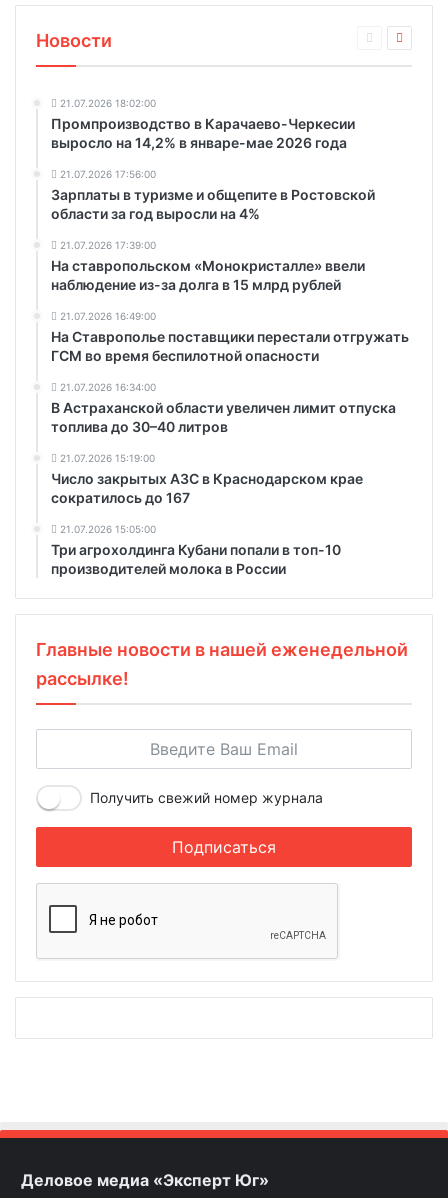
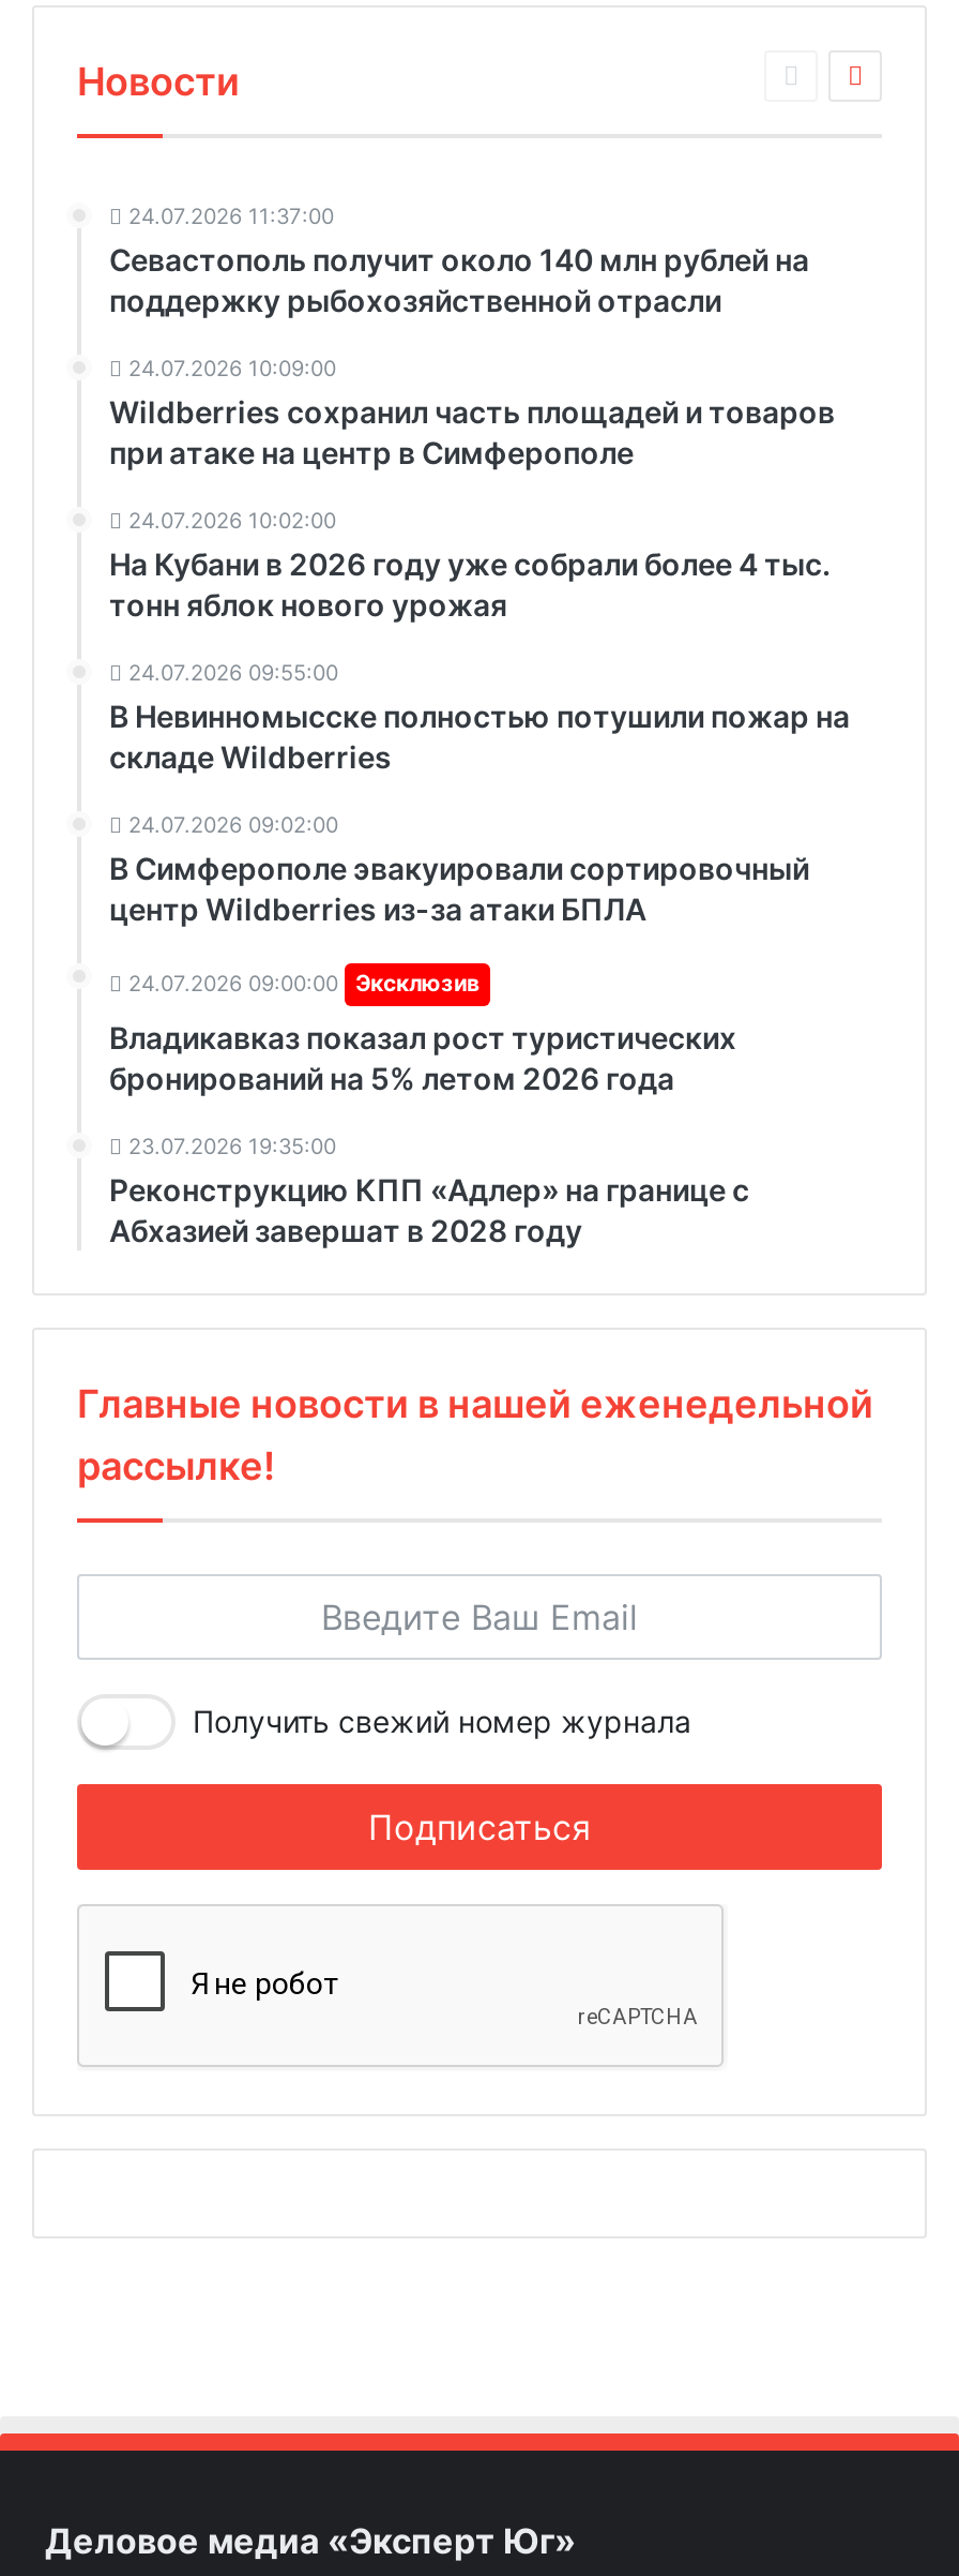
[51,96,409,576] 21.07.2026 18:02:00 | Промпроизводство в Карачаево-Черкесии | выросло на 14,2% в январе-мае 2026 года | 21.07.2026 17:56:00 | Зарплаты в туризме и общепите в Ростовской | области за год выросли на 4% | 21.07.2026 17:39:00 | На ставропольском «Монокристалле» ввели | наблюдение из-за долга в 15 млрд рублей | 21.07.2026 16:49:00 | На Ставрополье поставщики перестали отгружать | ГСМ во время беспилотной опасности | 21.07.2026 16:34:00 | В Астраханской области увеличен лимит отпуска | топлива до 30–40 литров | 21.07.2026 15:19:00 | Число закрытых АЗС в Краснодарском крае | сократилось до 167 | 21.07.2026 15:05:00 | Три агрохолдинга Кубани попали в топ-10 | производителей молока в России -> [109,201,850,1247] 24.07.2026 11:37:00 | Севастополь получит около 140 млн рублей на | поддержку рыбохозяйственной отрасли | 24.07.2026 10:09:00 | Wildberries сохранил часть площадей и товаров | при атаке на центр в Симферополе | 24.07.2026 10:02:00 | На Кубани в 2026 году уже собрали более 4 тыс. | тонн яблок нового урожая | 24.07.2026 09:55:00 | В Невинномысске полностью потушили пожар на | складе Wildberries | 24.07.2026 09:02:00 | В Симферополе эвакуировали сортировочный | центр Wildberries из-за атаки БПЛА | 24.07.2026 09:00:00 | Эксклюзив | Владикавказ показал рост туристических | бронирований на 5% летом 2026 года | 23.07.2026 19:35:00 | Реконструкцию КПП «Адлер» на границе с | Абхазией завершат в 2028 году

